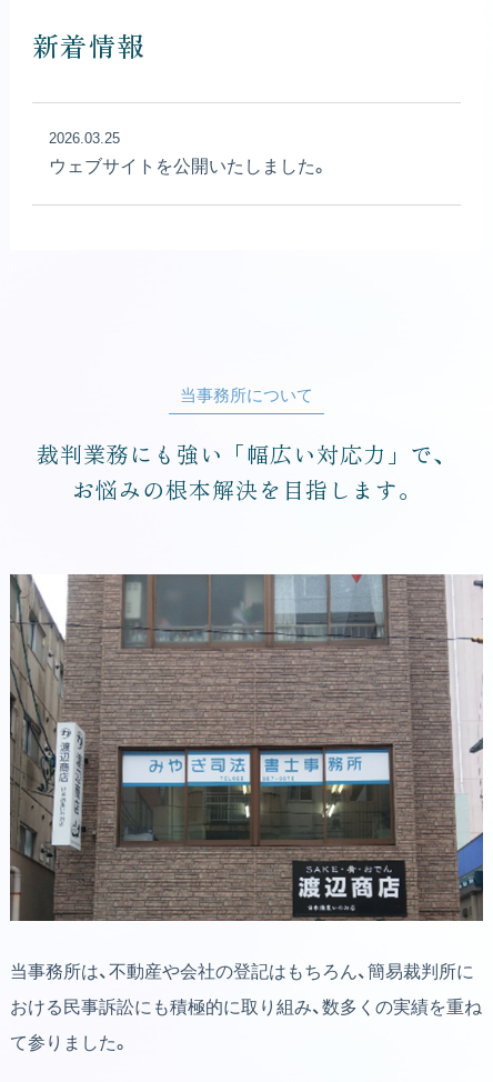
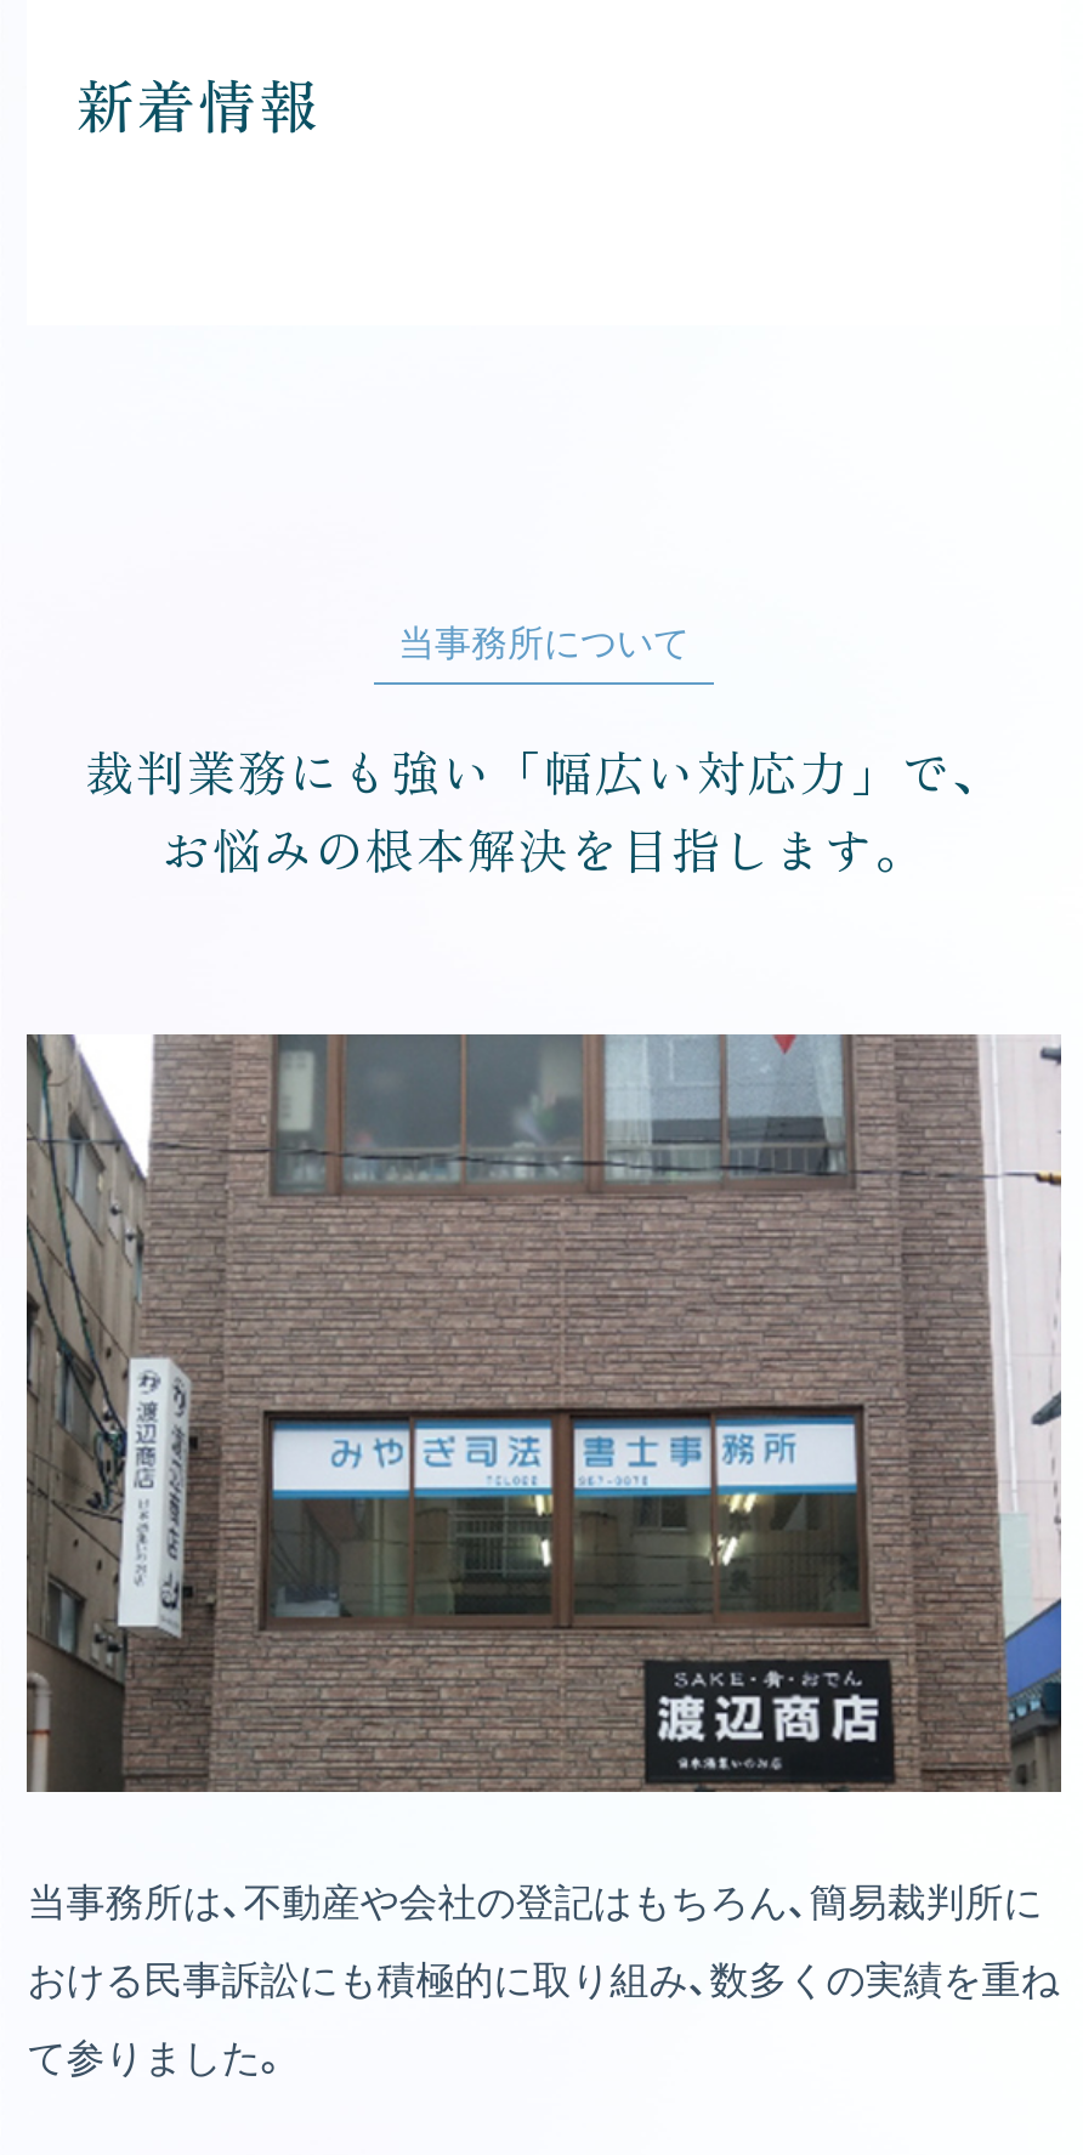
[49,130,329,175] 2026.03.25 | ウェブサイトを公開いたしました。 -> none

